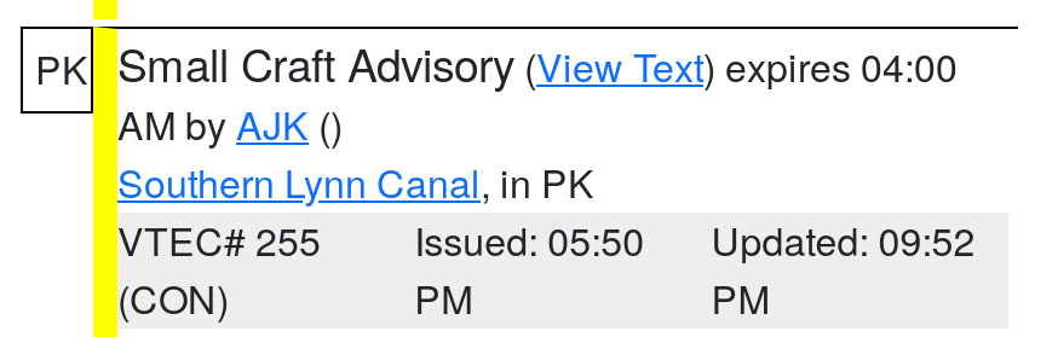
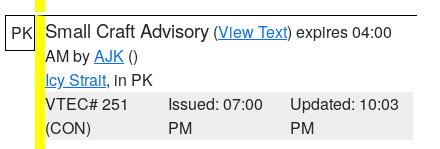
[117,155,594,268] Southern Lynn Canal, in PK | VTEC# 255 -> [45,68,153,115] Icy Strait, in PK | VTEC# 251
[414,213,644,268] Issued: 05:50 -> [168,92,263,115] Issued: 07:00
[711,213,975,268] Updated: 09:52 -> [290,92,399,115] Updated: 10:03

